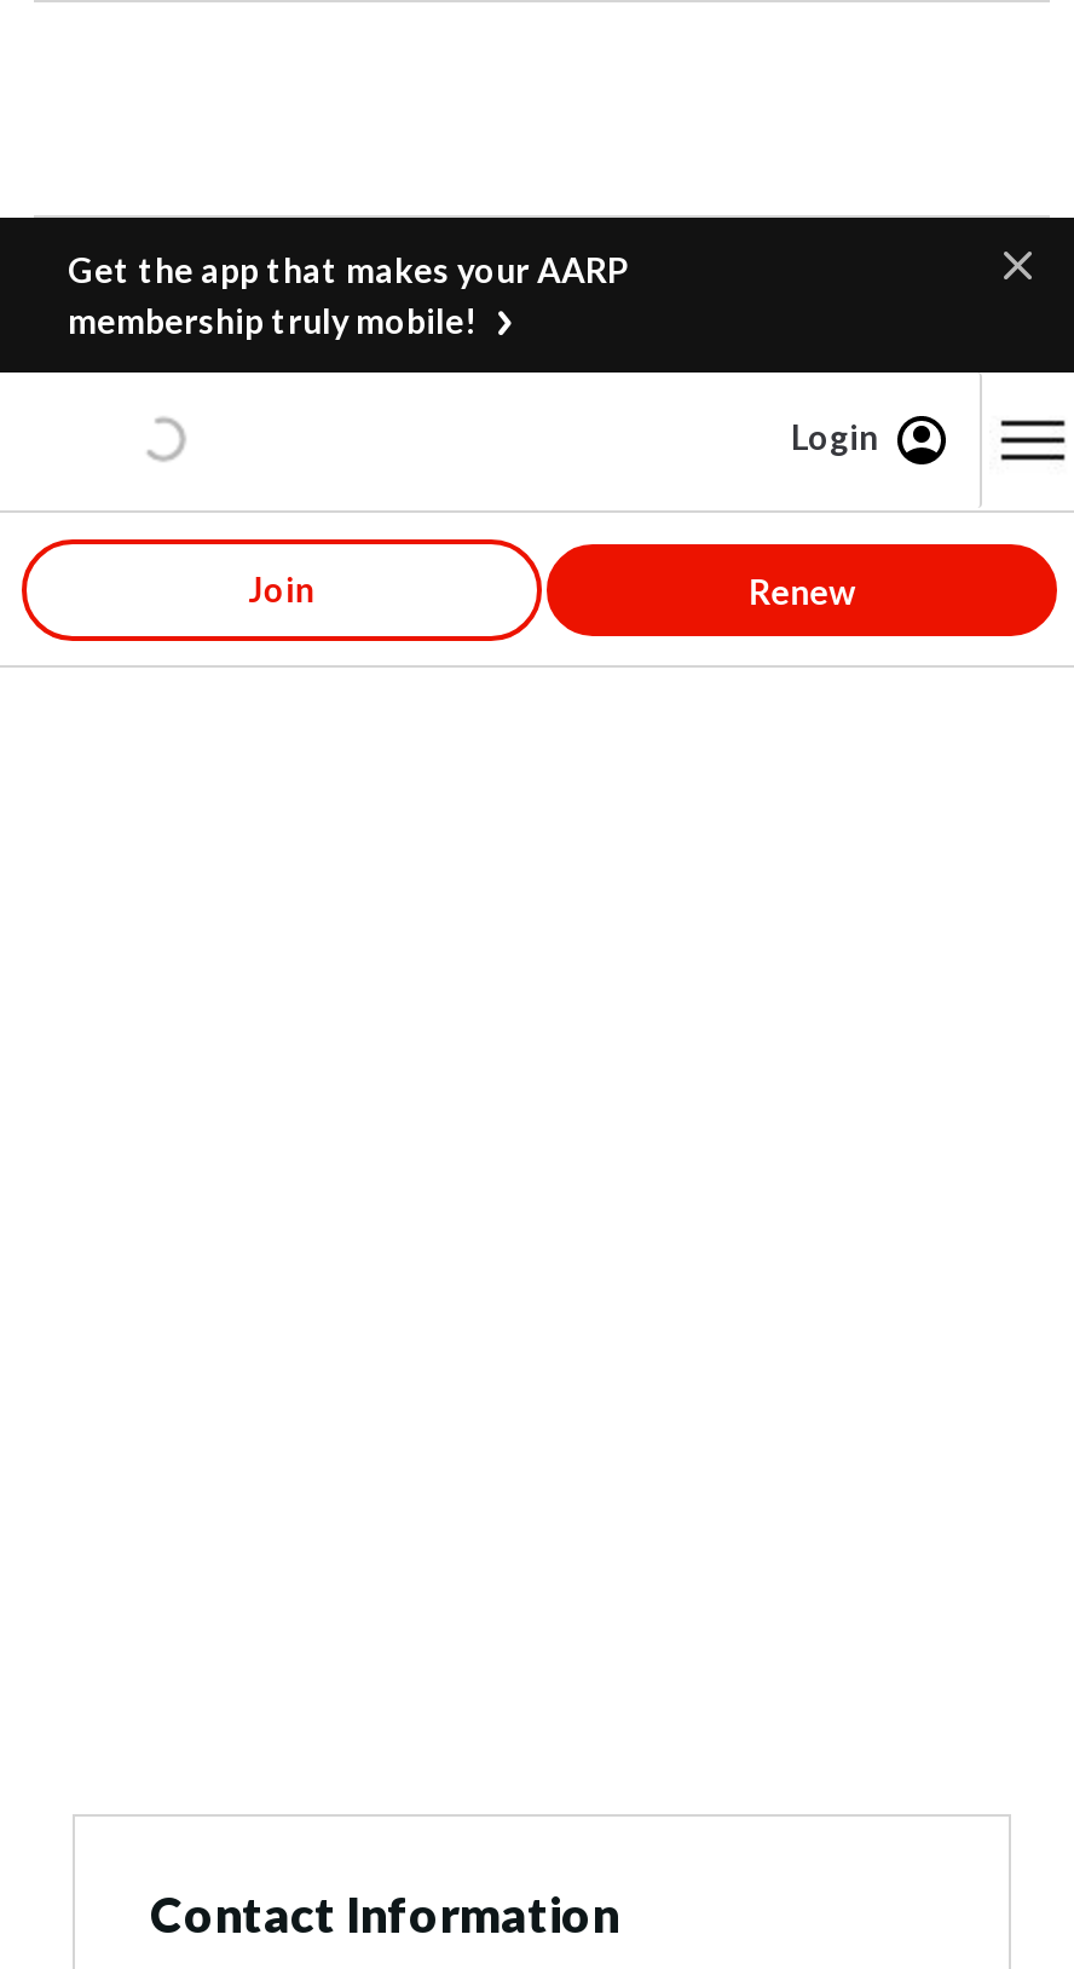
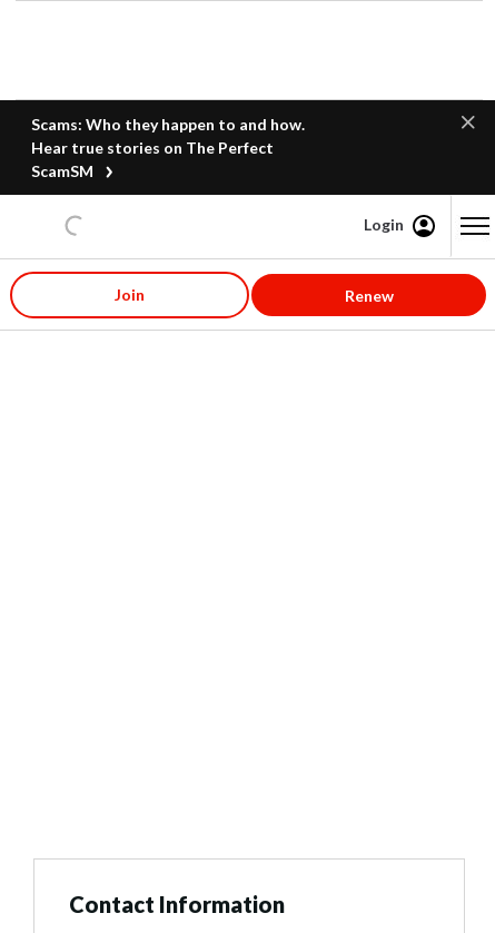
[68,249,629,341] Get the app that makes your AARP | membership truly mobile! -> [31,115,305,180] Scams: Who they happen to and how. | Hear true stories on The Perfect | ScamSM

